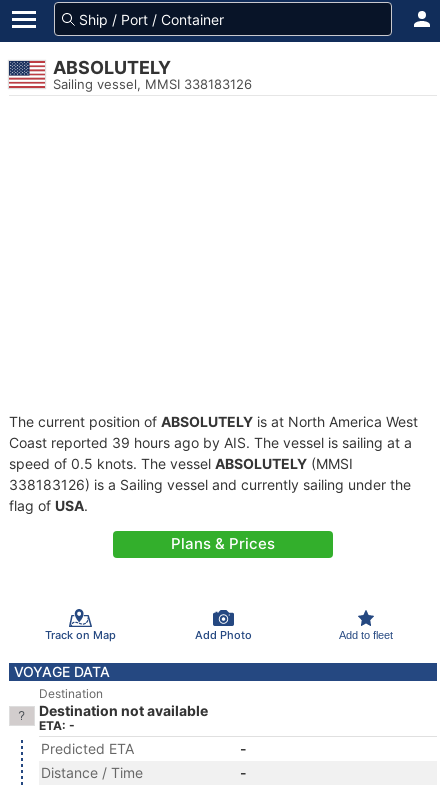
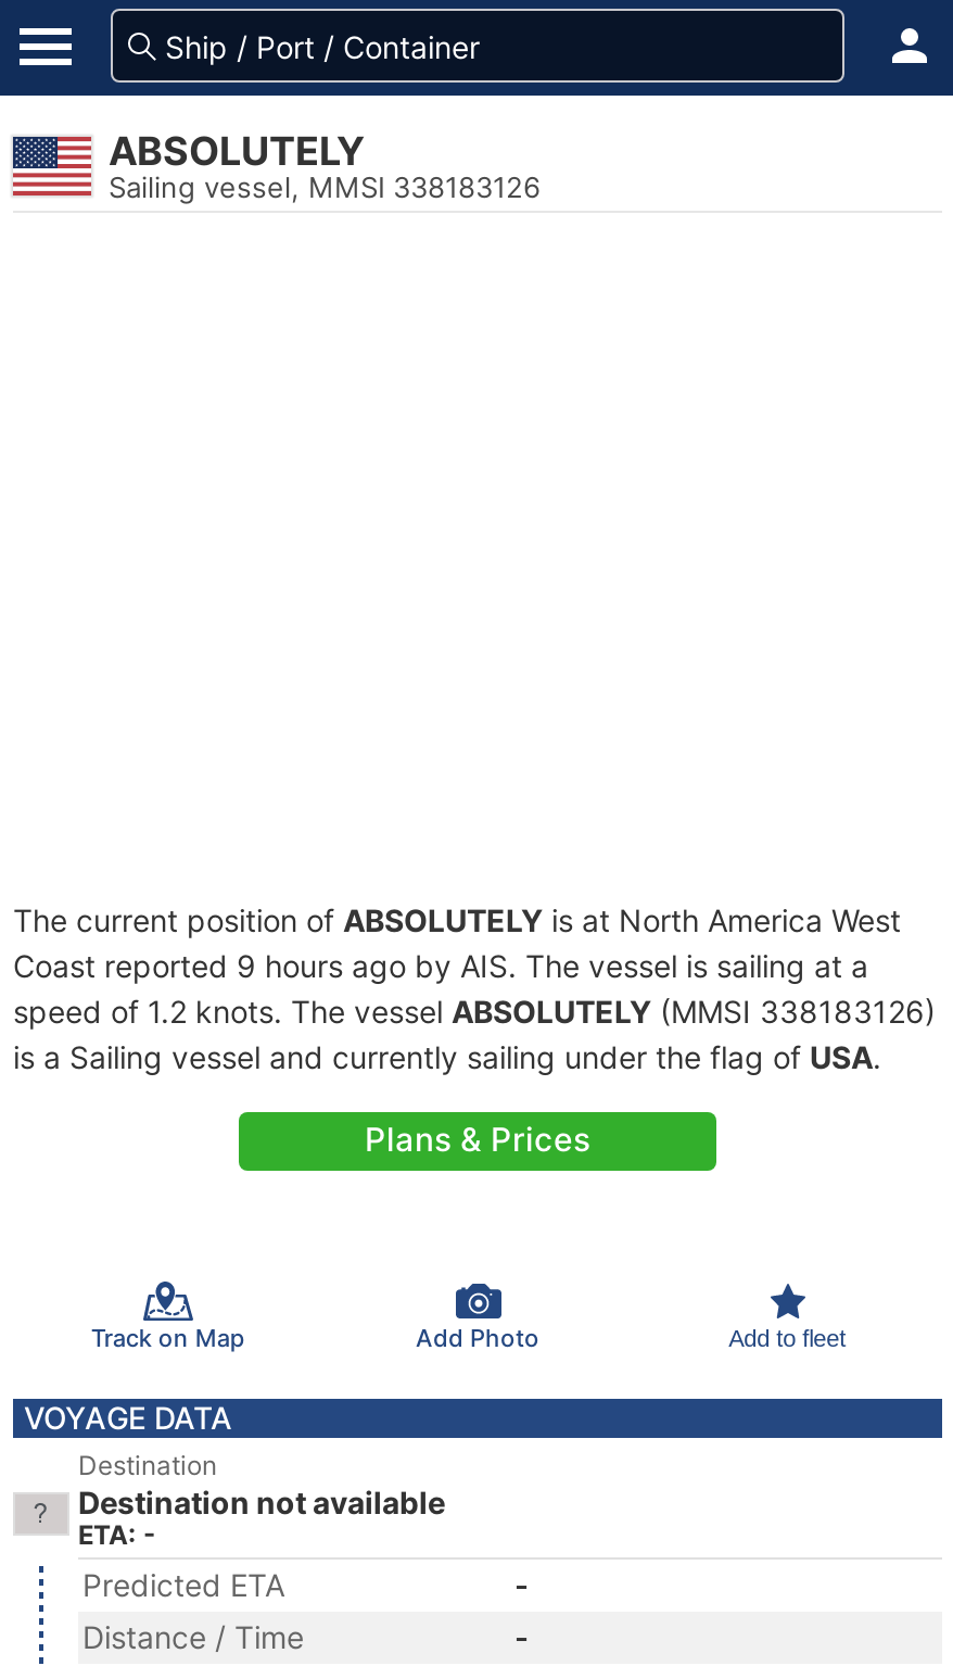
[9,434,412,514] Coast reported 39 hours ago by AIS. The vessel is sailing at a | speed of 0.5 knots. The vessel ABSOLUTELY (MMSI | 338183126) is a Sailing vessel and currently sailing under the | flag of USA. -> [13,947,936,1075] Coast reported 9 hours ago by AIS. The vessel is sailing at a | speed of 1.2 knots. The vessel ABSOLUTELY (MMSI 338183126) | is a Sailing vessel and currently sailing under the flag of USA.

